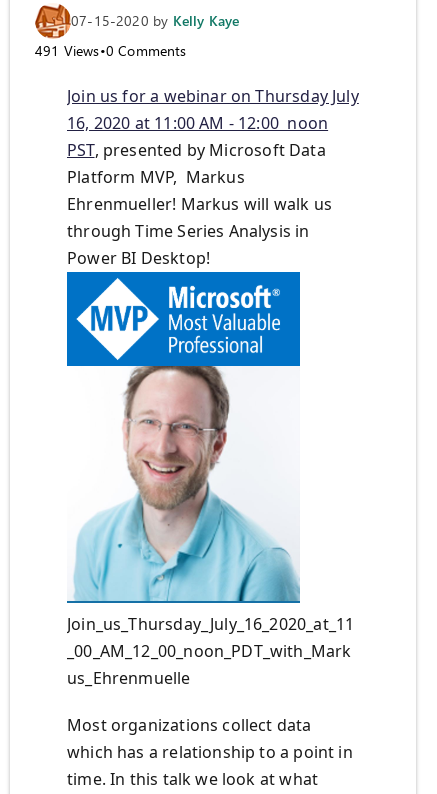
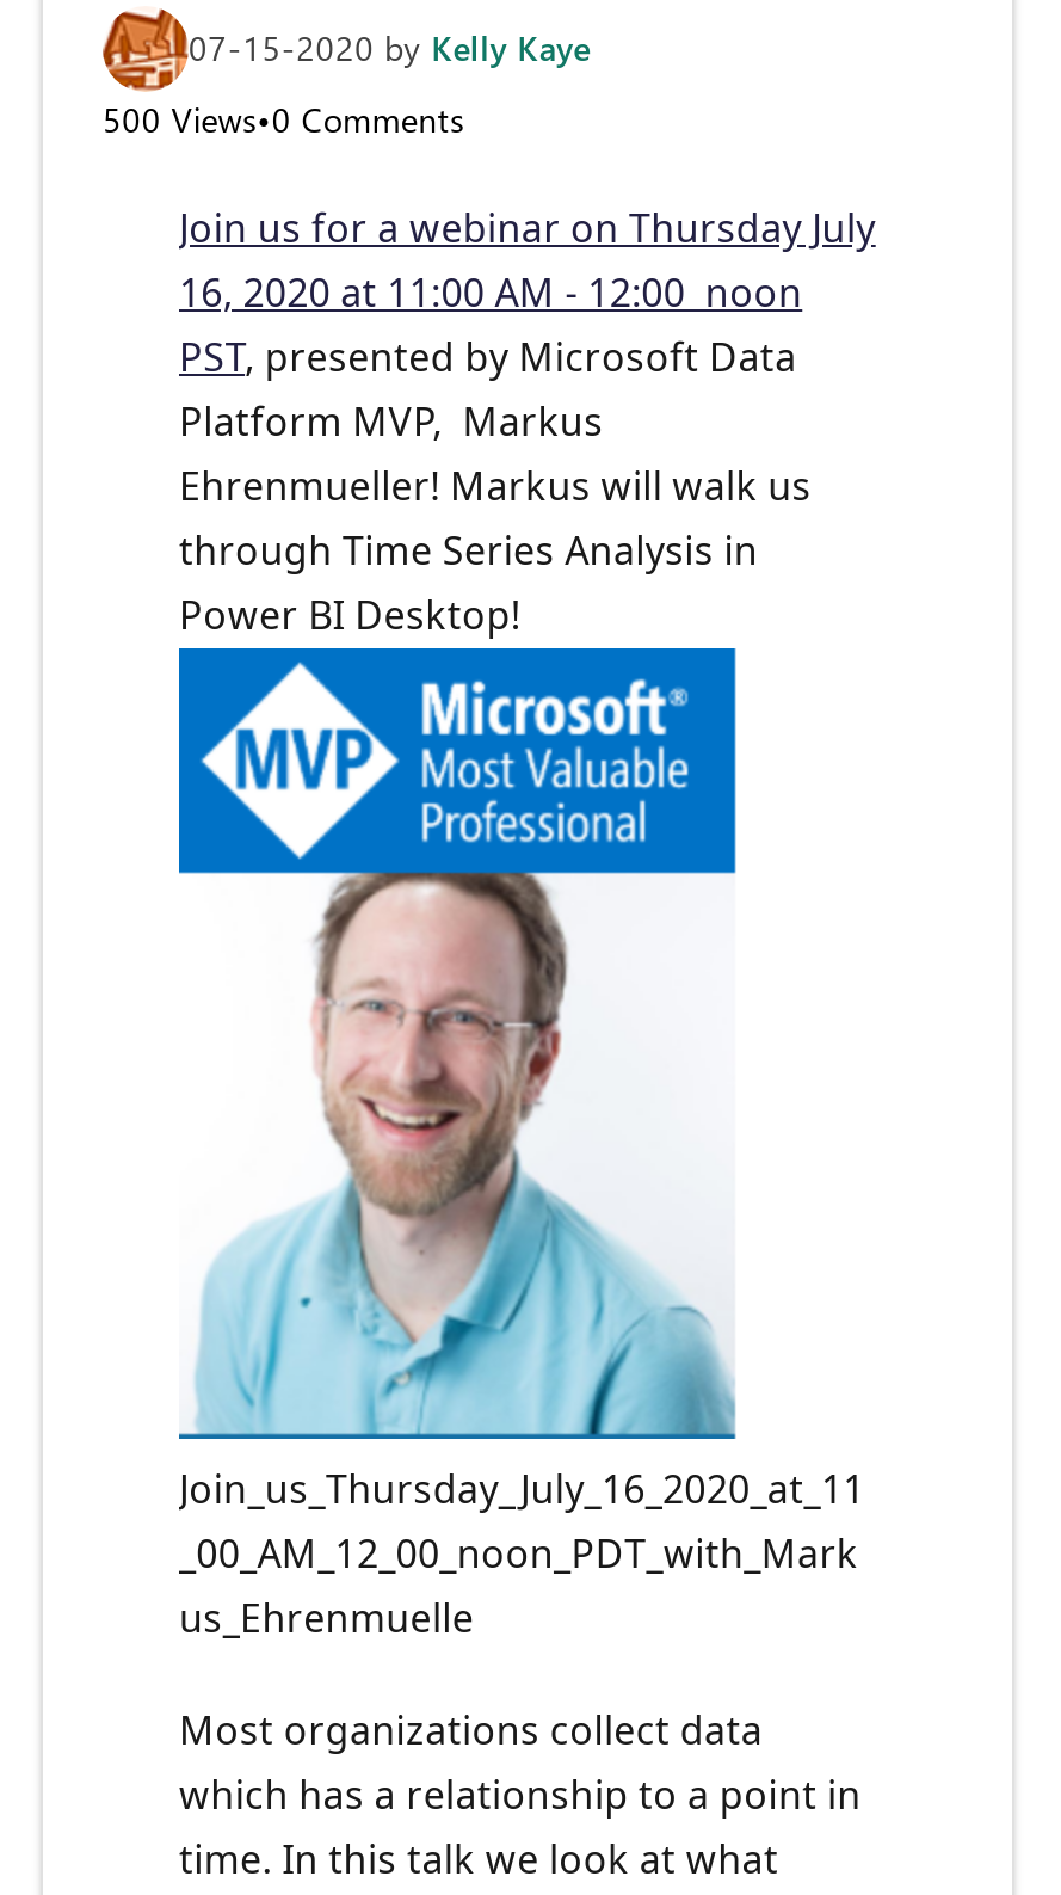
[35,41,187,60] 491 Views•0 Comments -> [103,98,465,143] 500 Views•0 Comments

